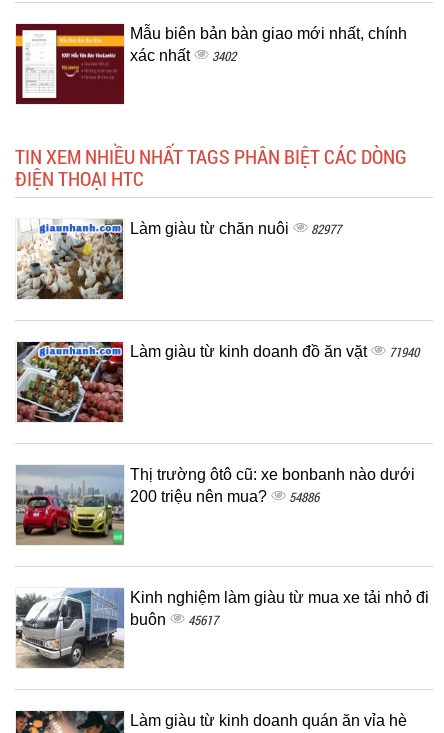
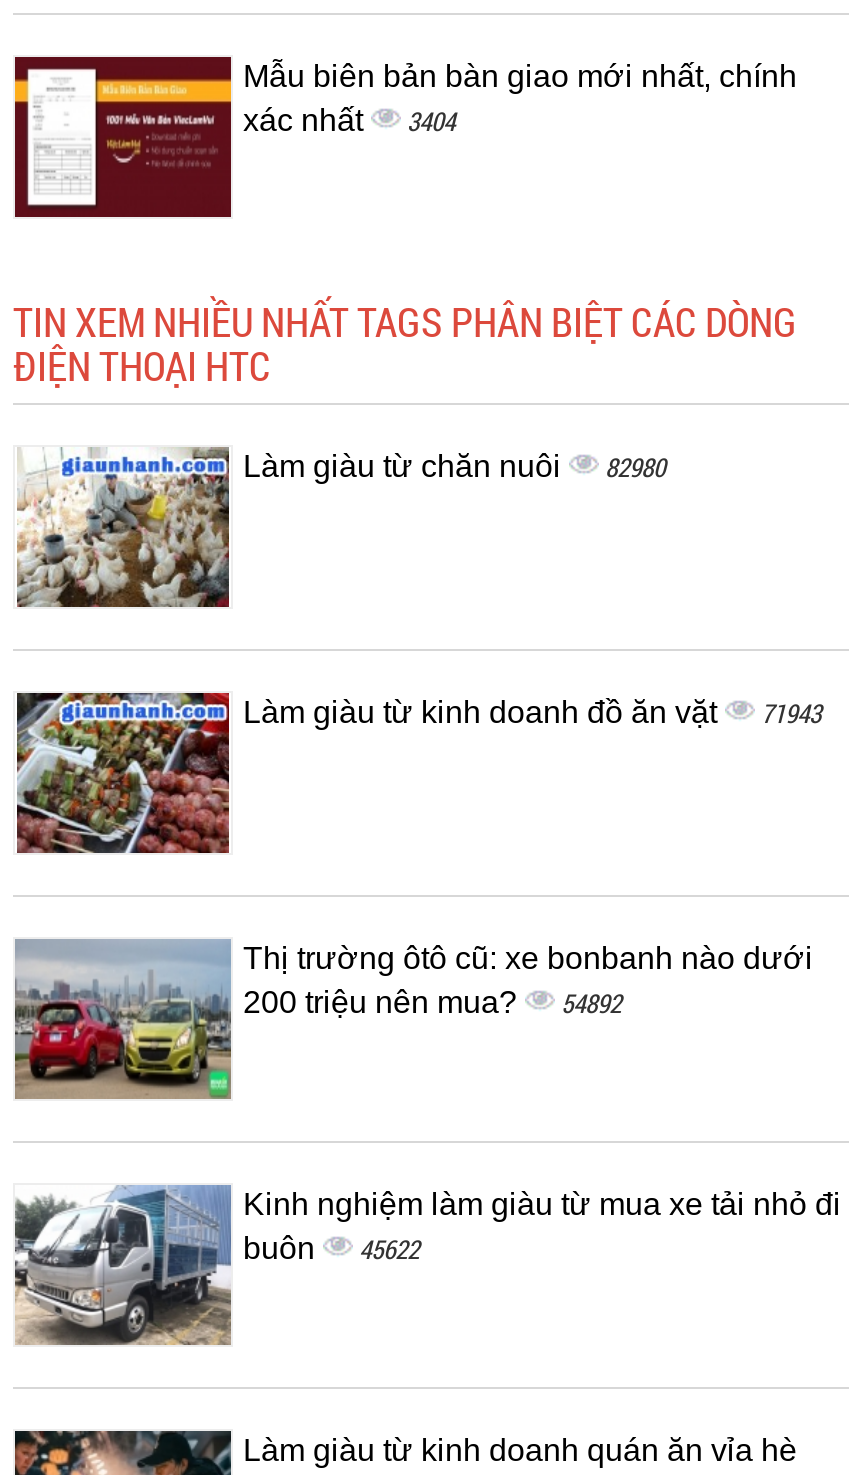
[130,47,236,65] xác nhất 3402 -> [243,103,455,139] xác nhất 3404
[130,220,341,238] Làm giàu từ chăn nuôi 82977 -> [243,449,665,485] Làm giàu từ chăn nuôi 82980
[130,343,419,361] Làm giàu từ kinh doanh đồ ăn vặt 71940 -> [243,695,821,731] Làm giàu từ kinh doanh đồ ăn vặt 71943
[130,488,319,506] 200 triệu nên mua? 54886 -> [243,985,621,1021] 200 triệu nên mua? 54892
[130,611,218,629] buôn 45617 -> [243,1231,419,1267] buôn 45622

